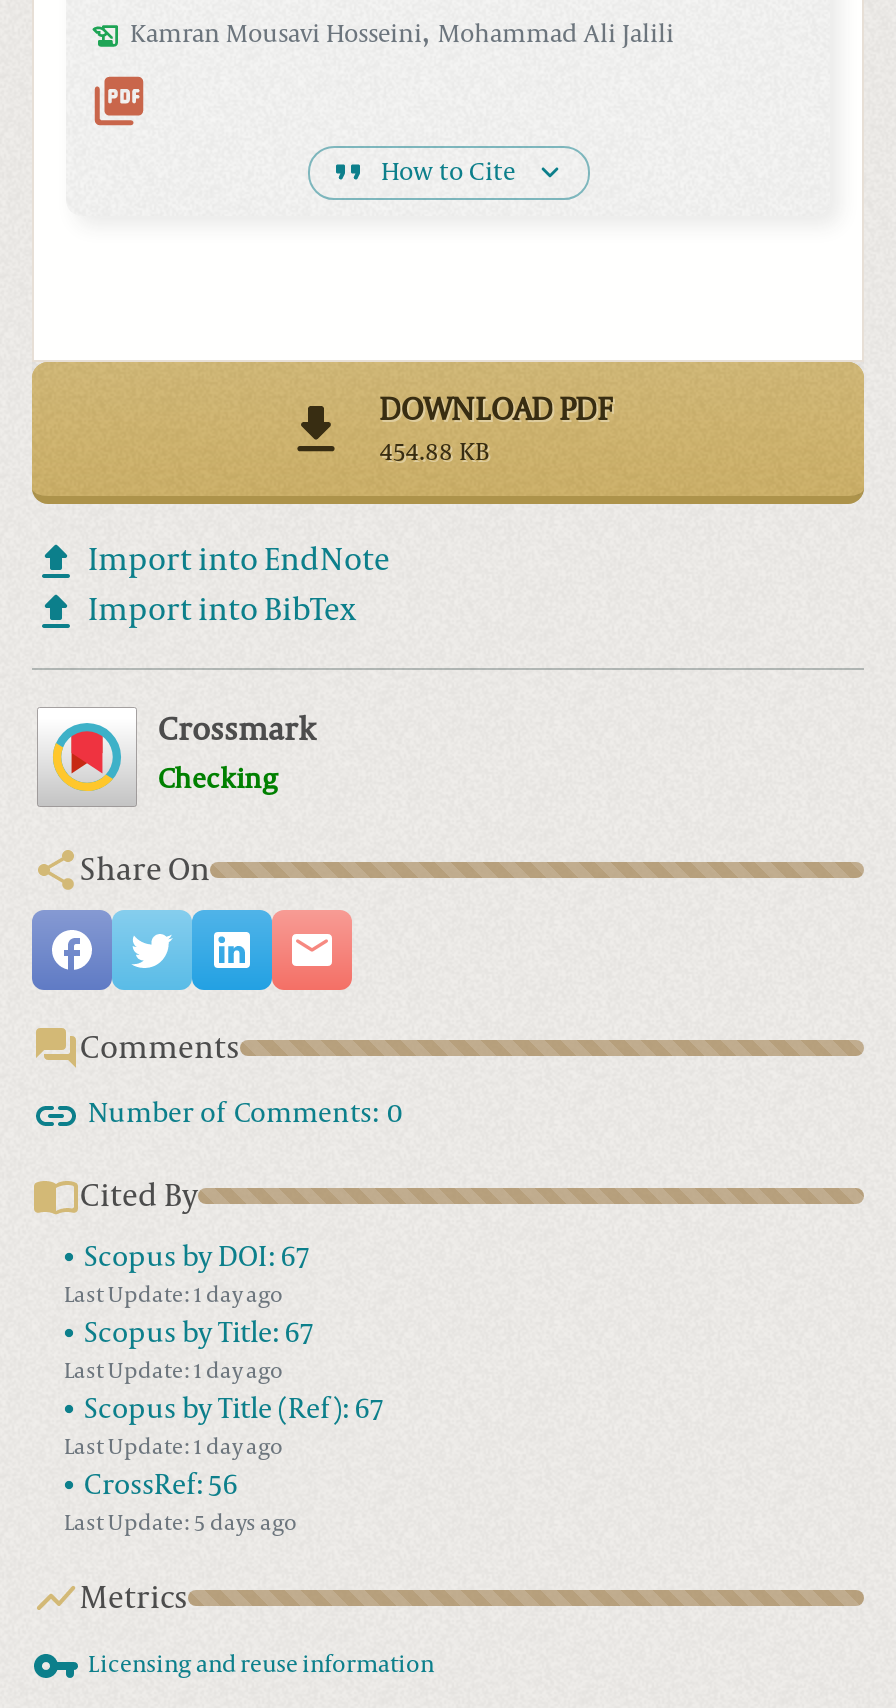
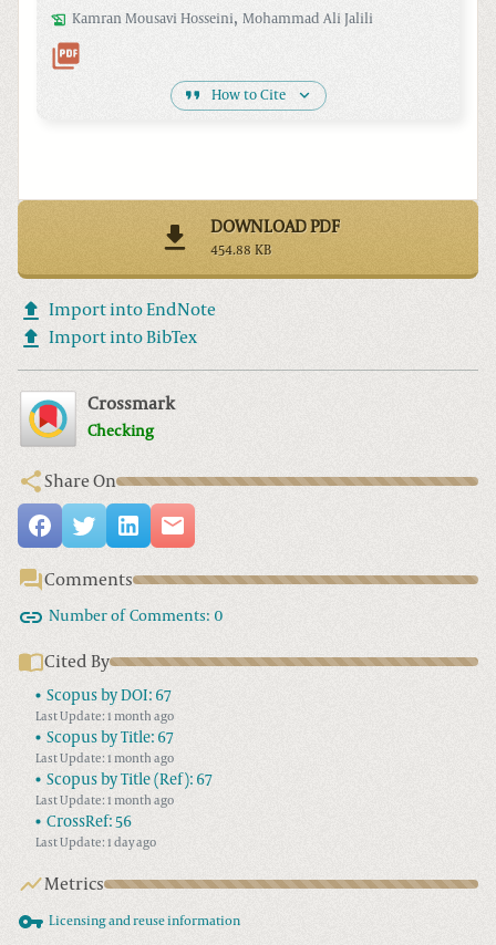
[64,1283,282,1309] Last Update: 1 day ago -> [35,710,174,724] Last Update: 1 month ago
[64,1359,282,1385] Last Update: 1 day ago -> [35,752,174,766] Last Update: 1 month ago
[64,1435,282,1461] Last Update: 1 day ago -> [35,794,174,808] Last Update: 1 month ago
[64,1511,296,1537] Last Update: 5 days ago -> [35,836,156,850] Last Update: 1 day ago

